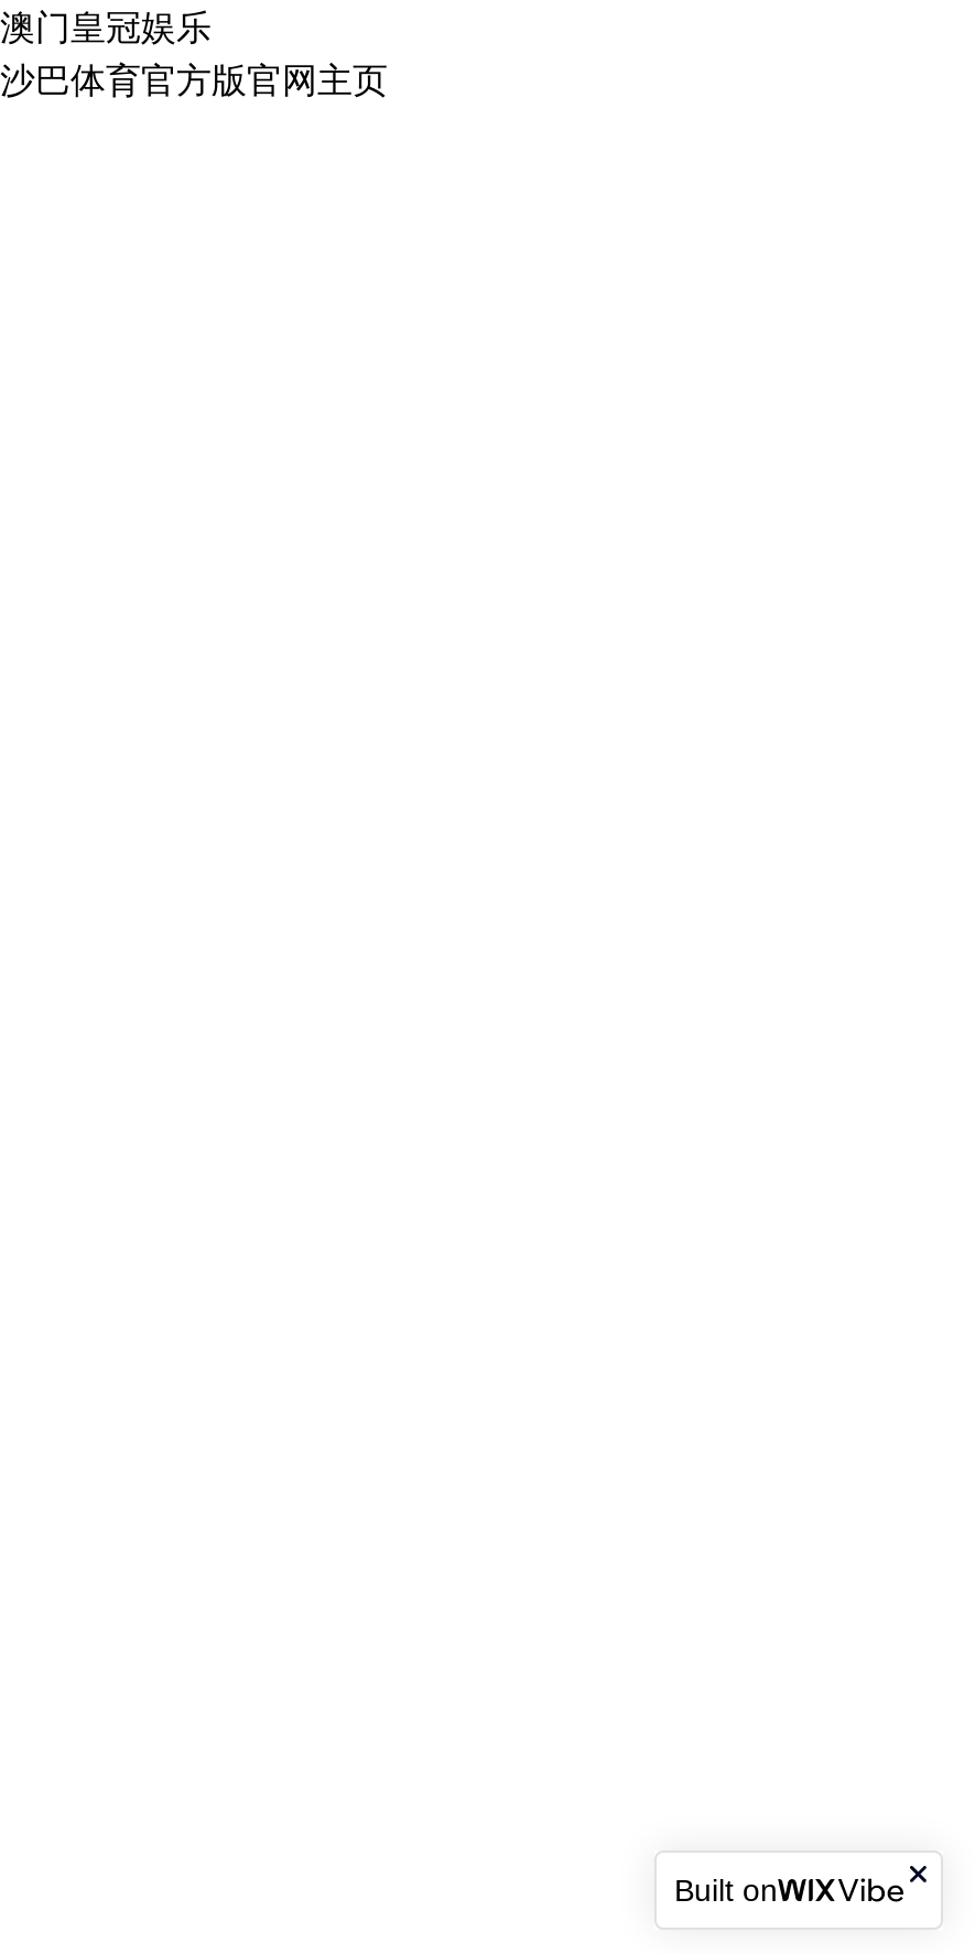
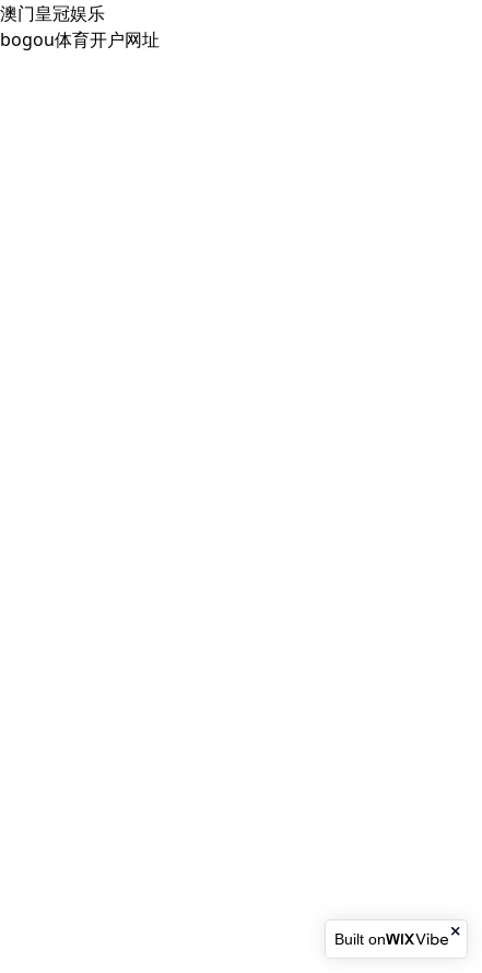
[0,55,388,104] 沙巴体育官方版官网主页 -> [0,27,160,51] bogou体育开户网址

